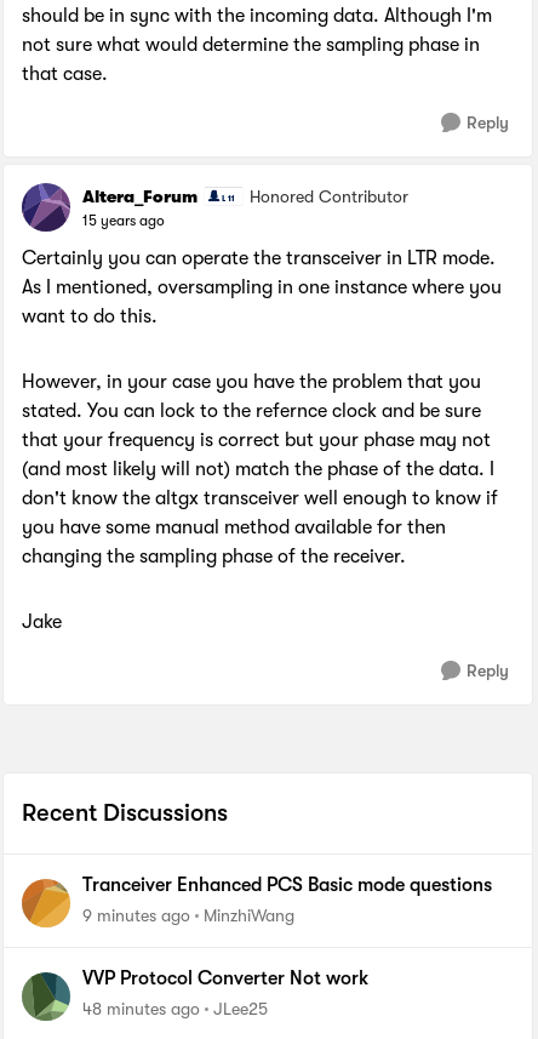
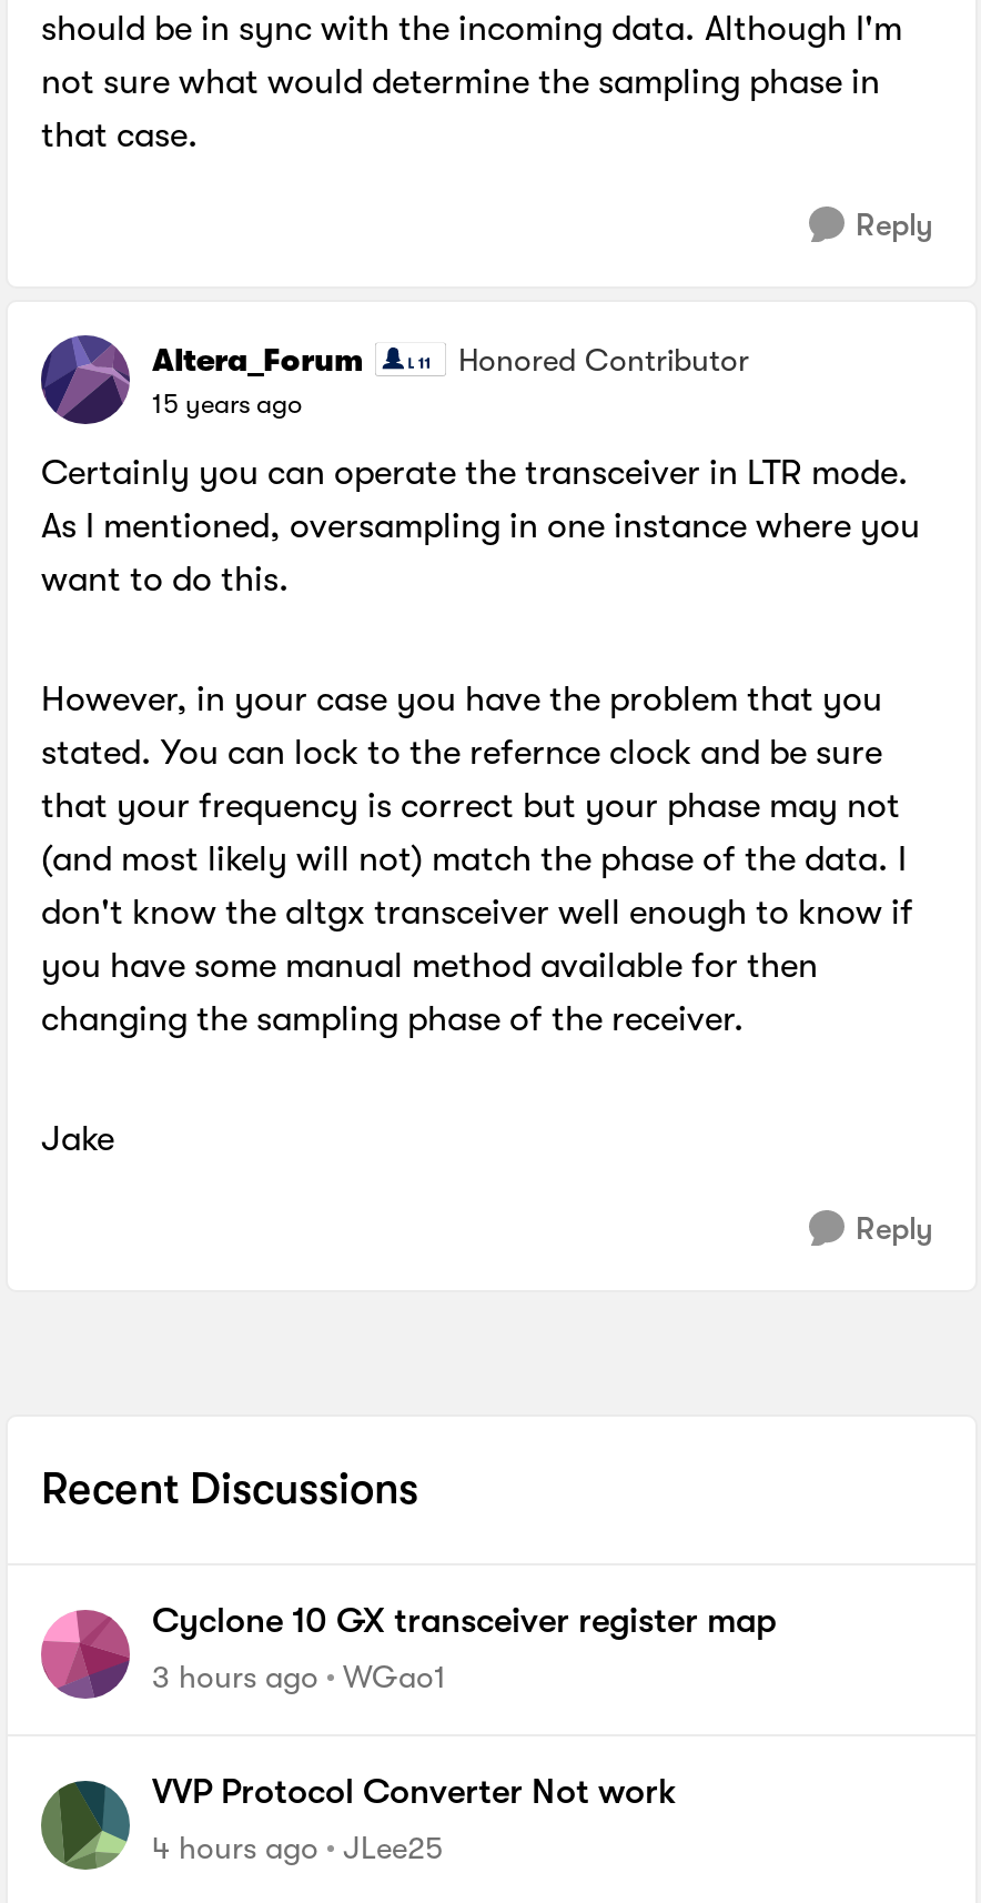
[21,874,492,929] [image] | Tranceiver Enhanced PCS Basic mode questions | 9 minutes ago | MinzhiWang -> [39,1601,776,1701] [image] | Cyclone 10 GX transceiver register map | 3 hours ago | WGao1
[82,999,268,1018] 48 minutes ago JLee25 -> [152,1830,443,1865] 4 hours ago JLee25

